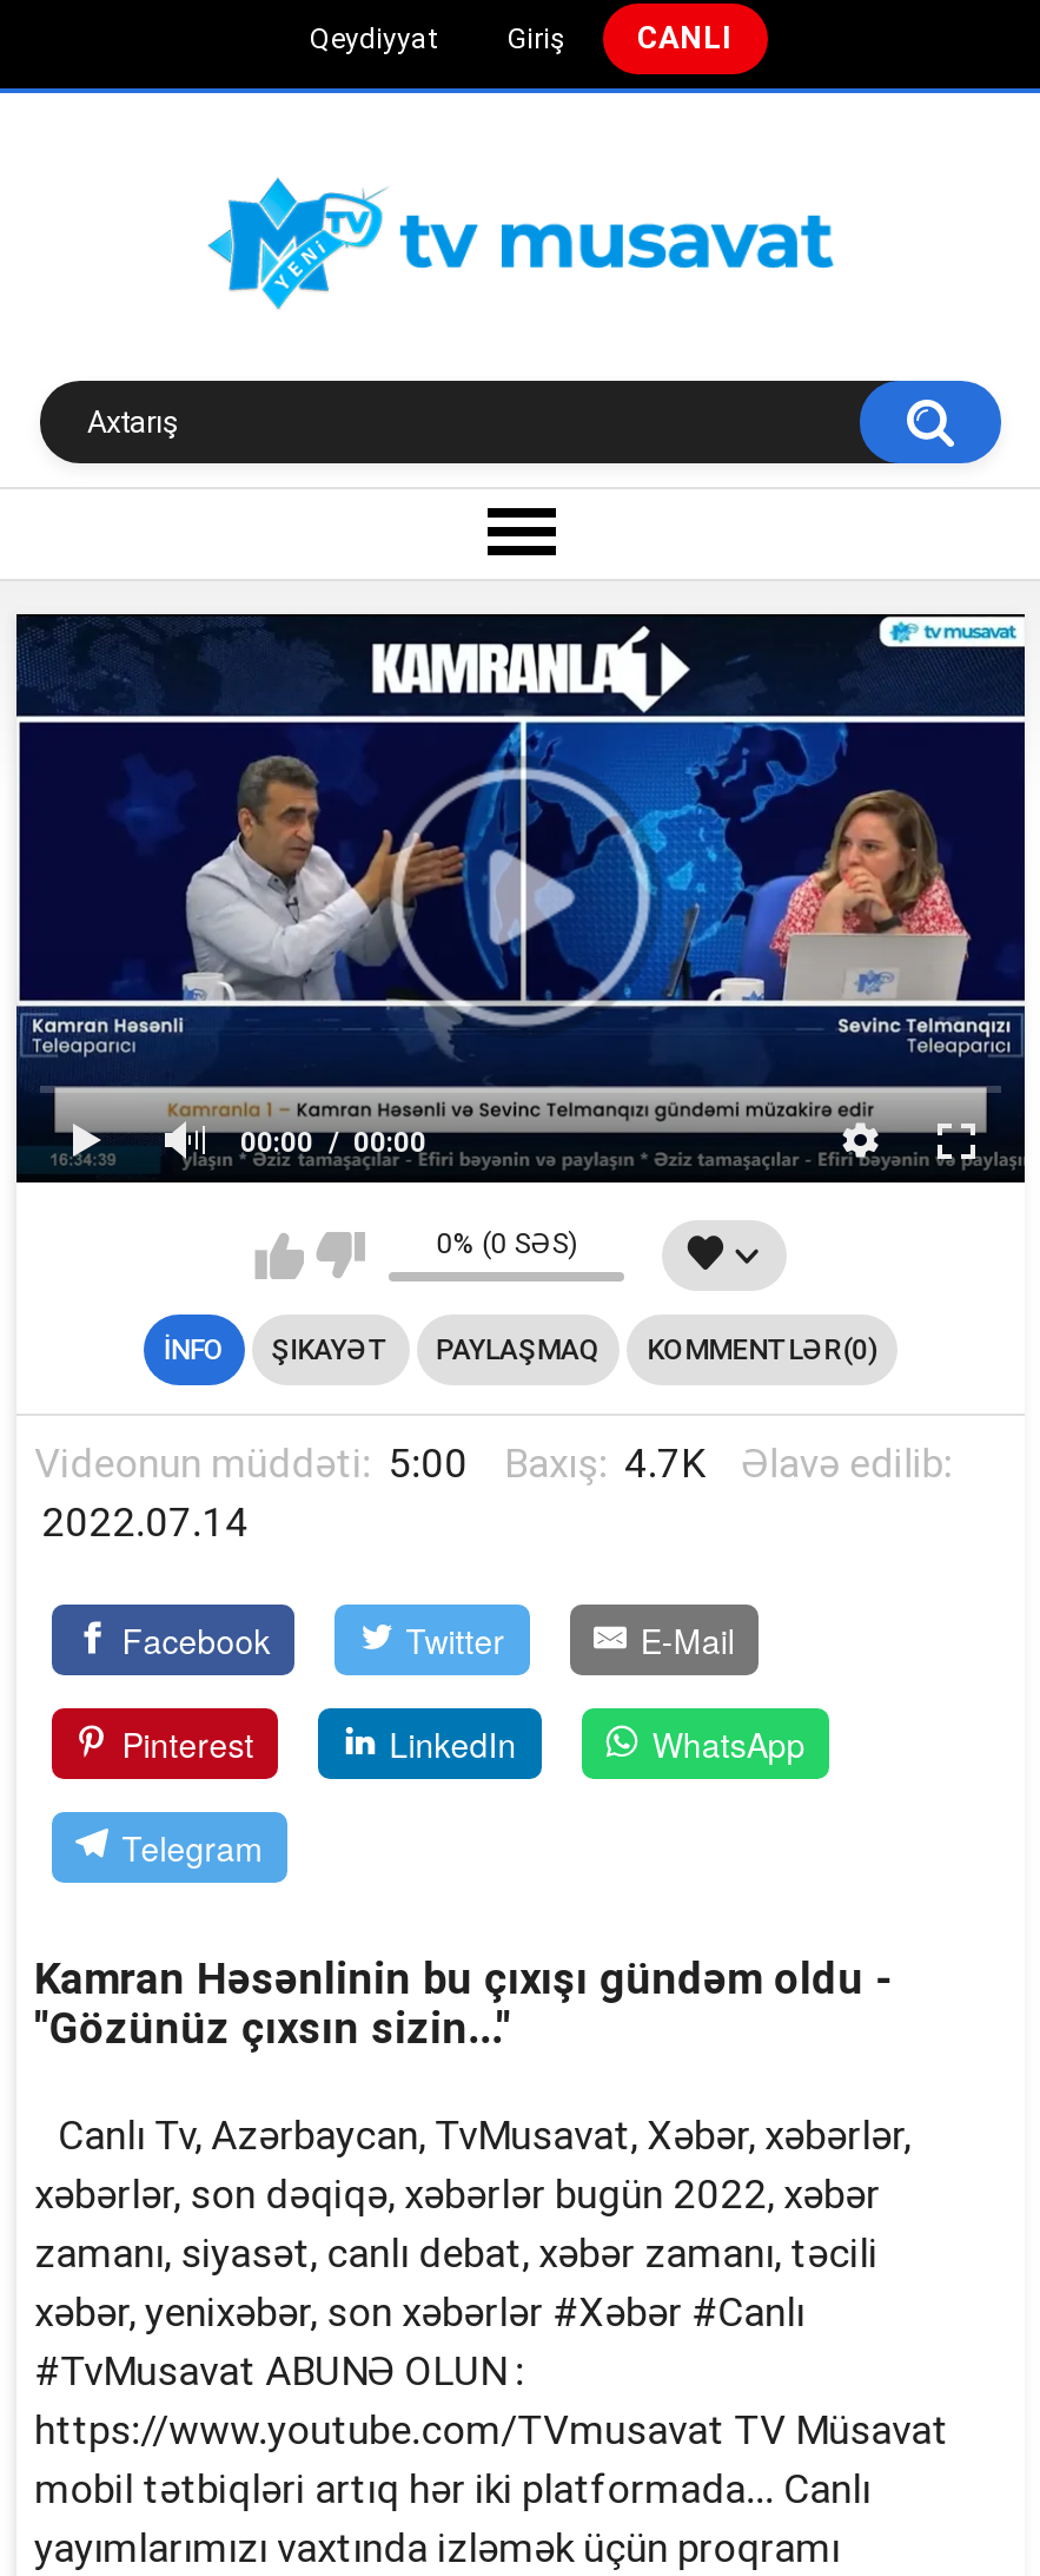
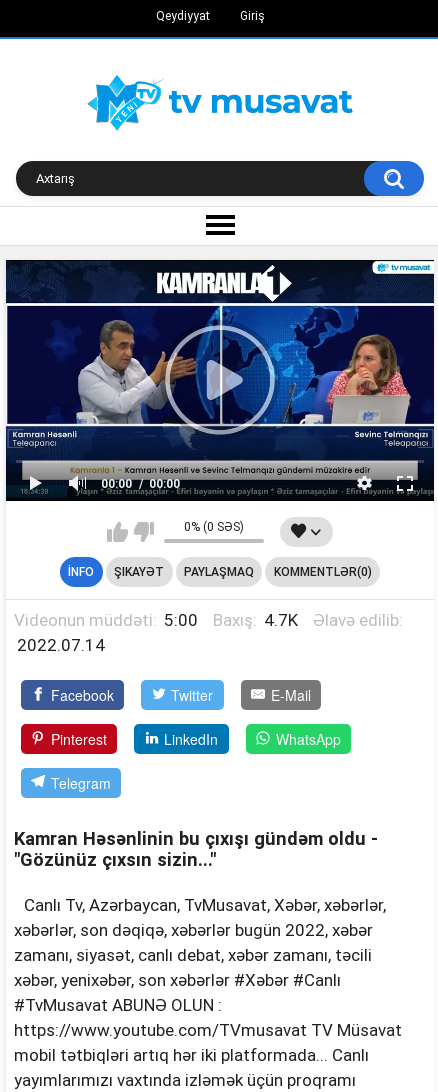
[637,20,731,55] CANLI -> none

